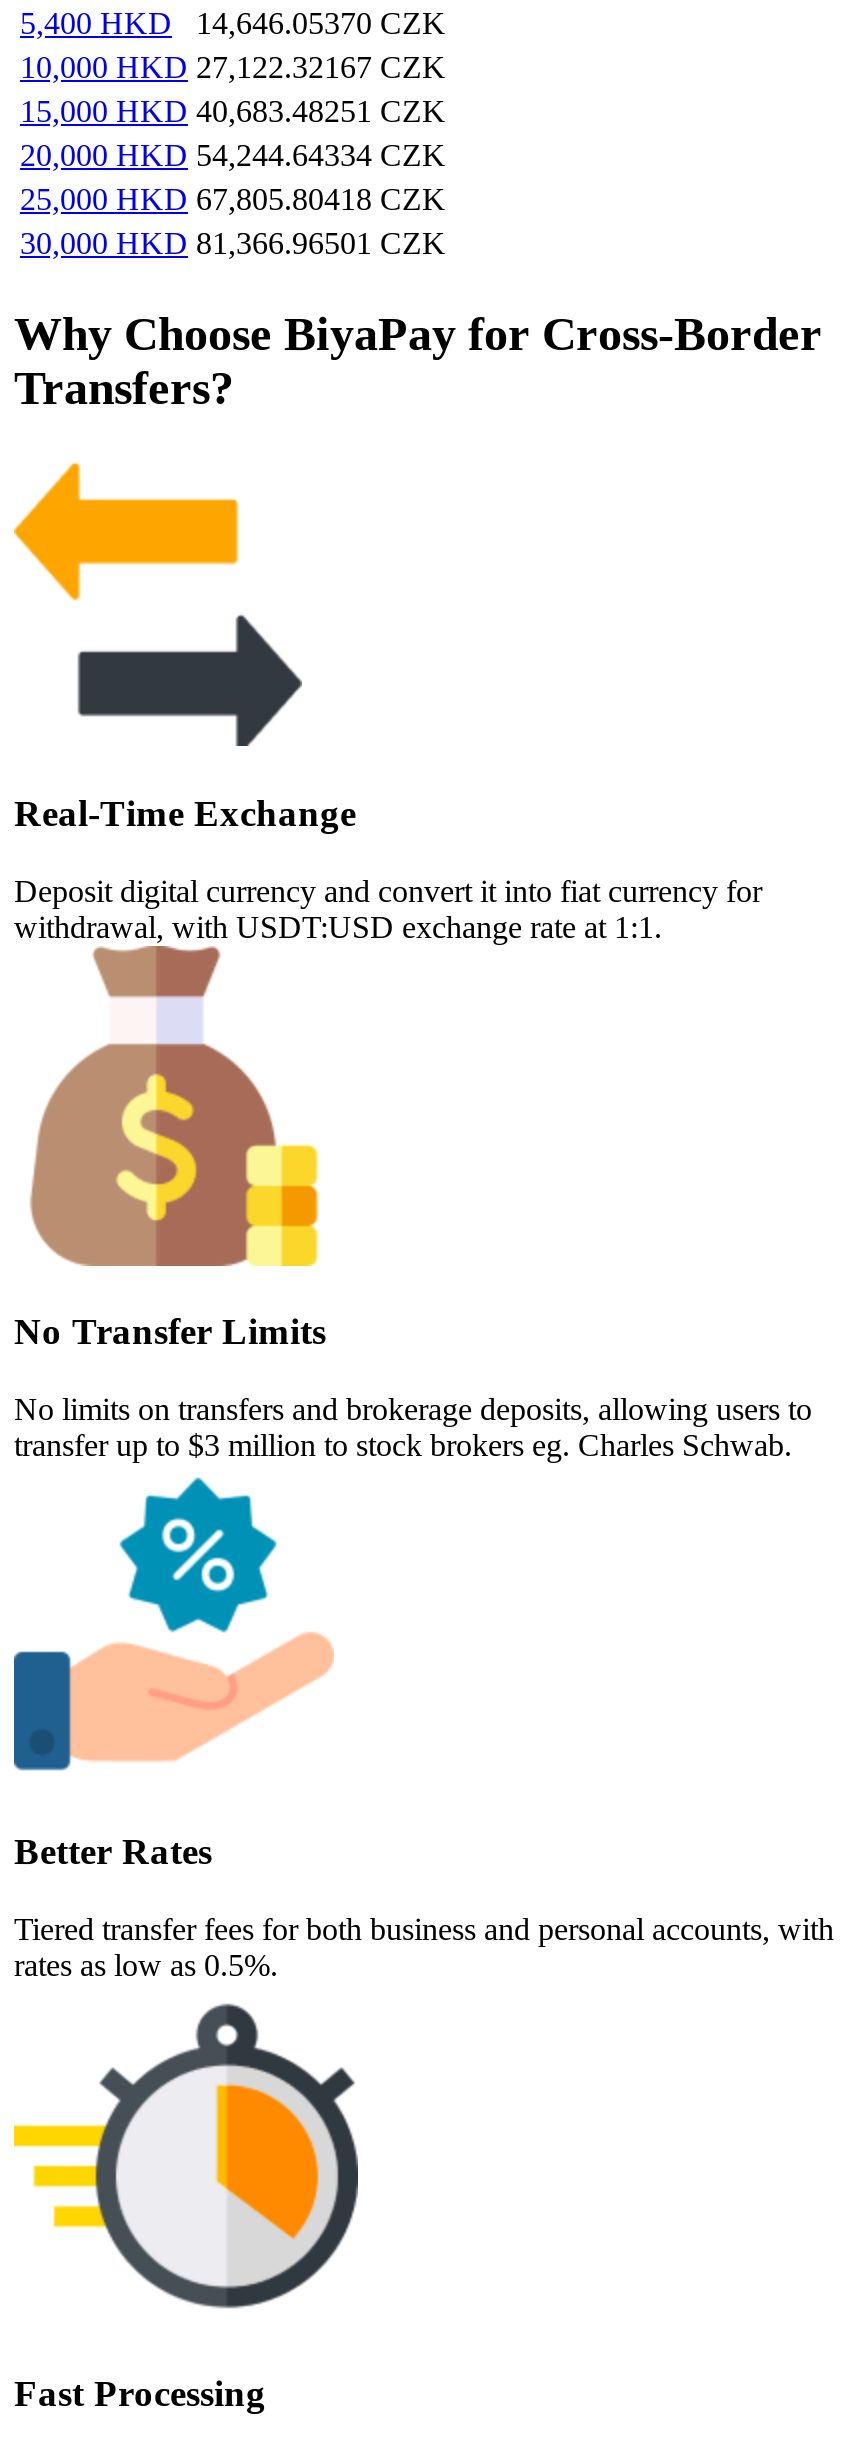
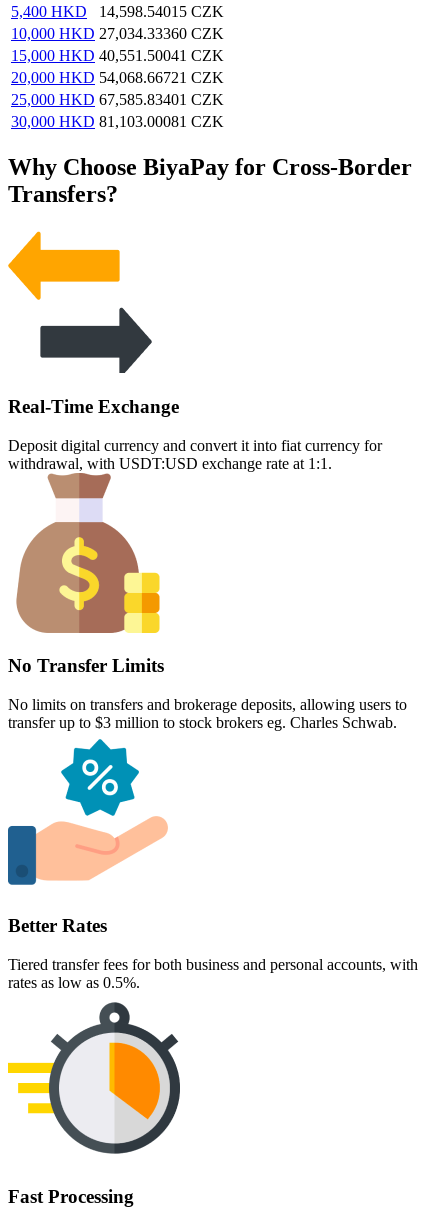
[20,7,446,41] 5,400 HKD 14,646.05370 CZK -> [11,3,224,20] 5,400 HKD 14,598.54015 CZK
[20,51,446,85] 10,000 HKD 27,122.32167 CZK -> [11,25,224,42] 10,000 HKD 27,034.33360 CZK
[20,95,446,129] 15,000 HKD 40,683.48251 CZK -> [11,47,224,64] 15,000 HKD 40,551.50041 CZK
[20,139,446,173] 20,000 HKD 54,244.64334 CZK -> [11,69,224,86] 20,000 HKD 54,068.66721 CZK
[20,183,446,217] 25,000 HKD 67,805.80418 CZK -> [11,91,224,108] 25,000 HKD 67,585.83401 CZK
[20,227,446,261] 30,000 HKD 81,366.96501 CZK -> [11,113,224,130] 30,000 HKD 81,103.00081 CZK

